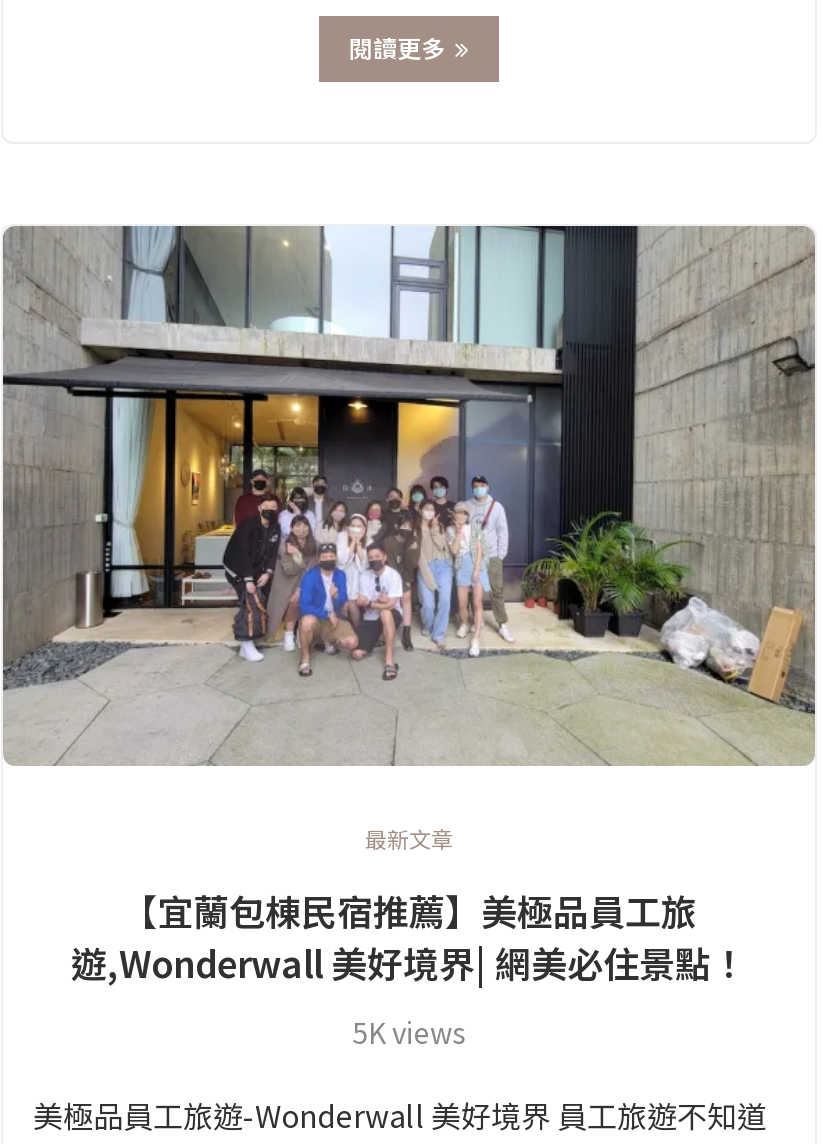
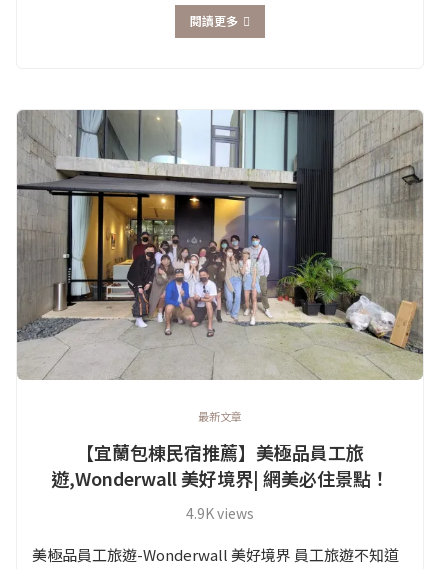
[352,1013,466,1053] 5K views -> [186,503,254,523] 4.9K views

